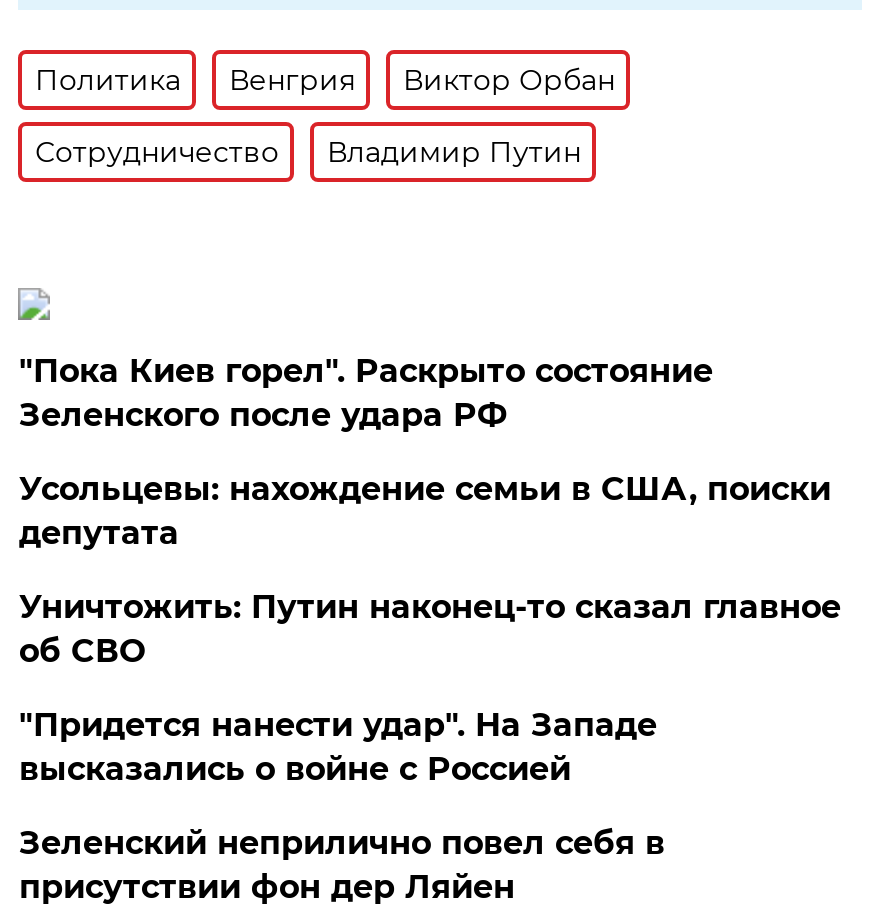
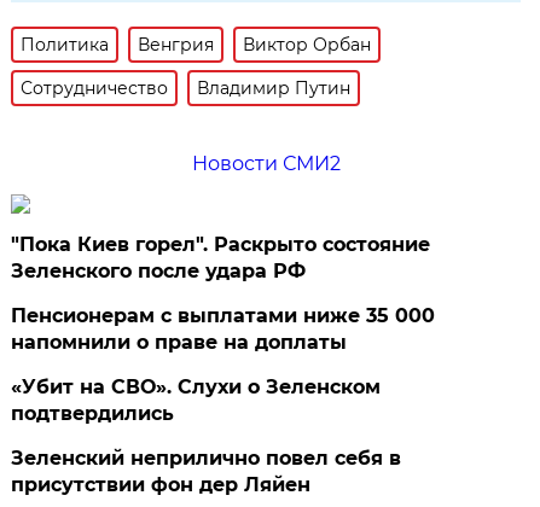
none -> [192,152,340,175] Новости СМИ2
moved [19,352,713,434] -> [11,233,431,282]: "Пока Киев горел". Раскрыто состояние | Зеленского после удара РФ
[19,470,841,788] Усольцевы: нахождение семьи в США, поиски | депутата | Уничтожить: Путин наконец-то сказал главное | об СВО | "Придется нанести удар". На Западе | высказались о войне с Россией -> [11,304,435,425] Пенсионерам с выплатами ниже 35 000 | напомнили о праве на доплаты | «Убит на СВО». Слухи о Зеленском | подтвердились

